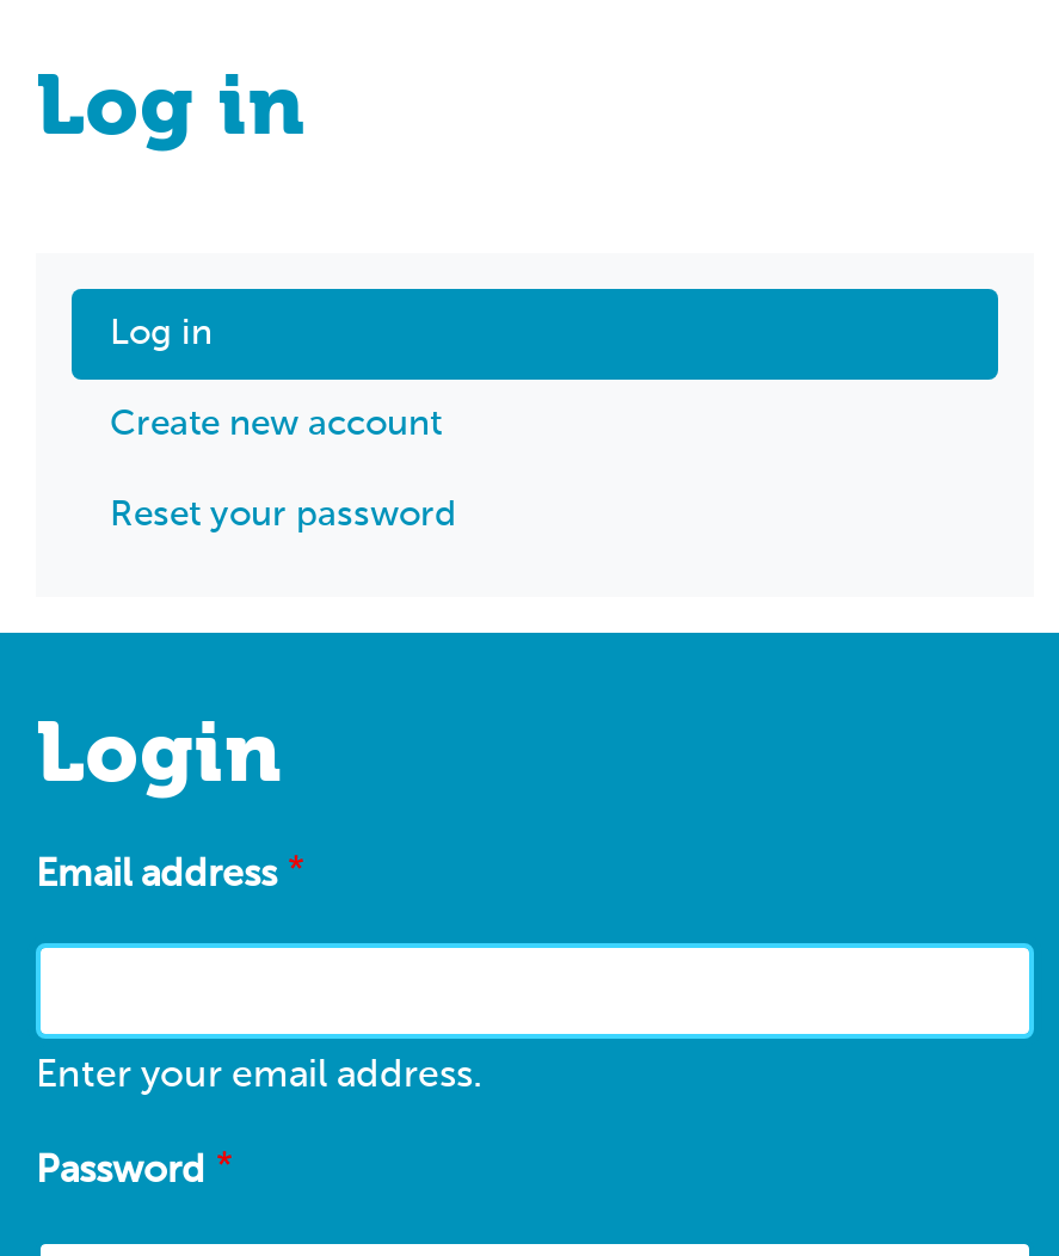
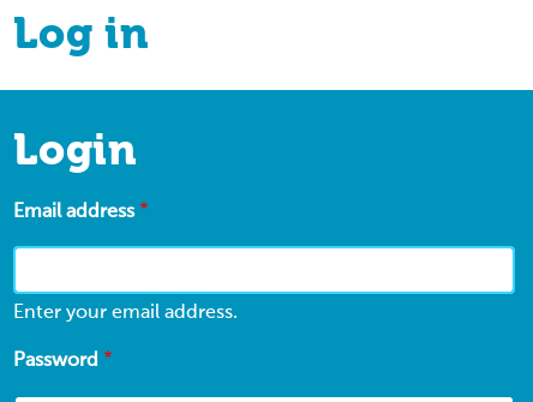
[110,314,456,531] Log in | Create new account | Reset your password -> none

